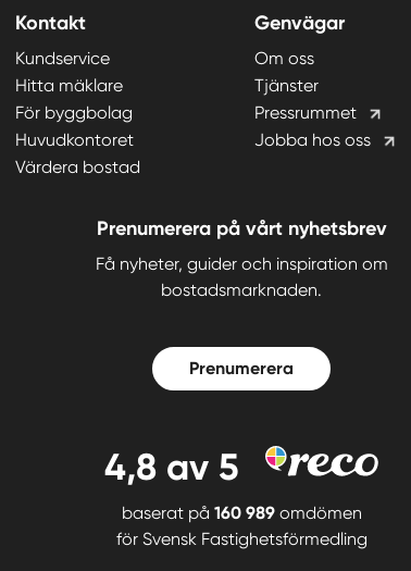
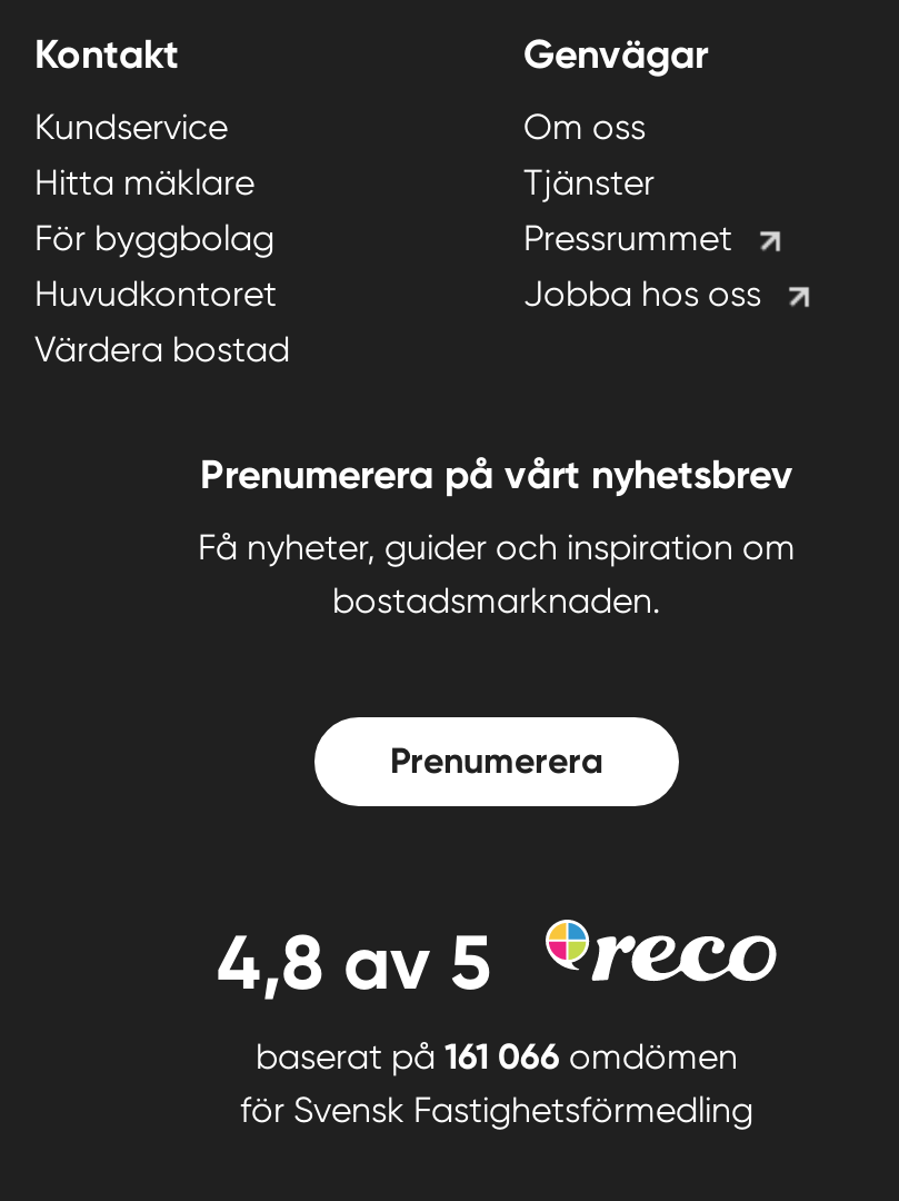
[121,502,362,523] baserat på 160 989 omdömen -> [256,1035,738,1078] baserat på 161 066 omdömen

